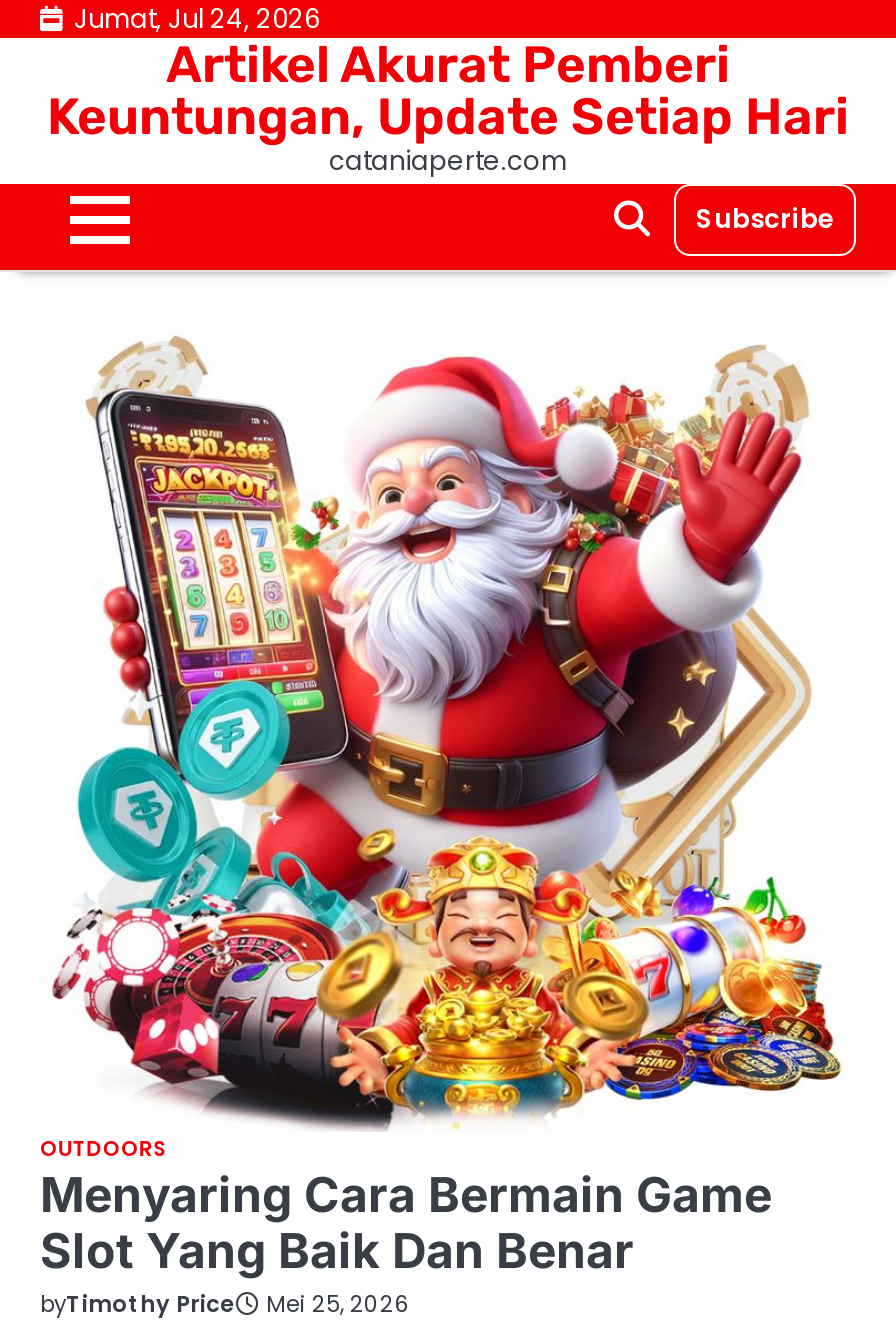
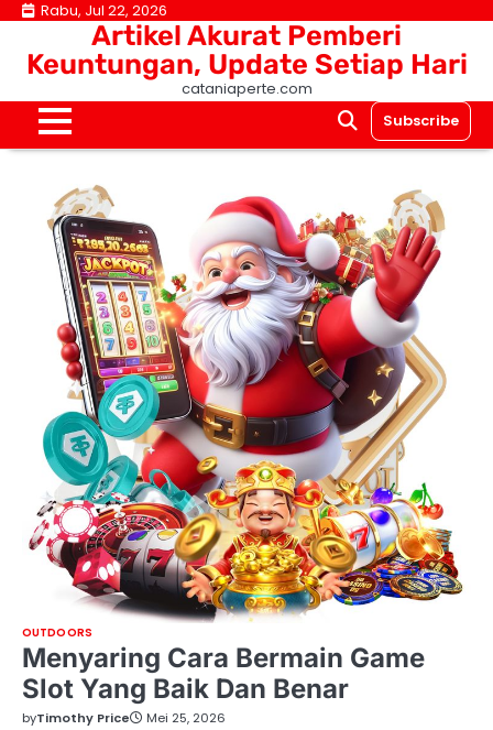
[74,0,320,38] Jumat, Jul 24, 2026 -> [41,0,167,21] Rabu, Jul 22, 2026

